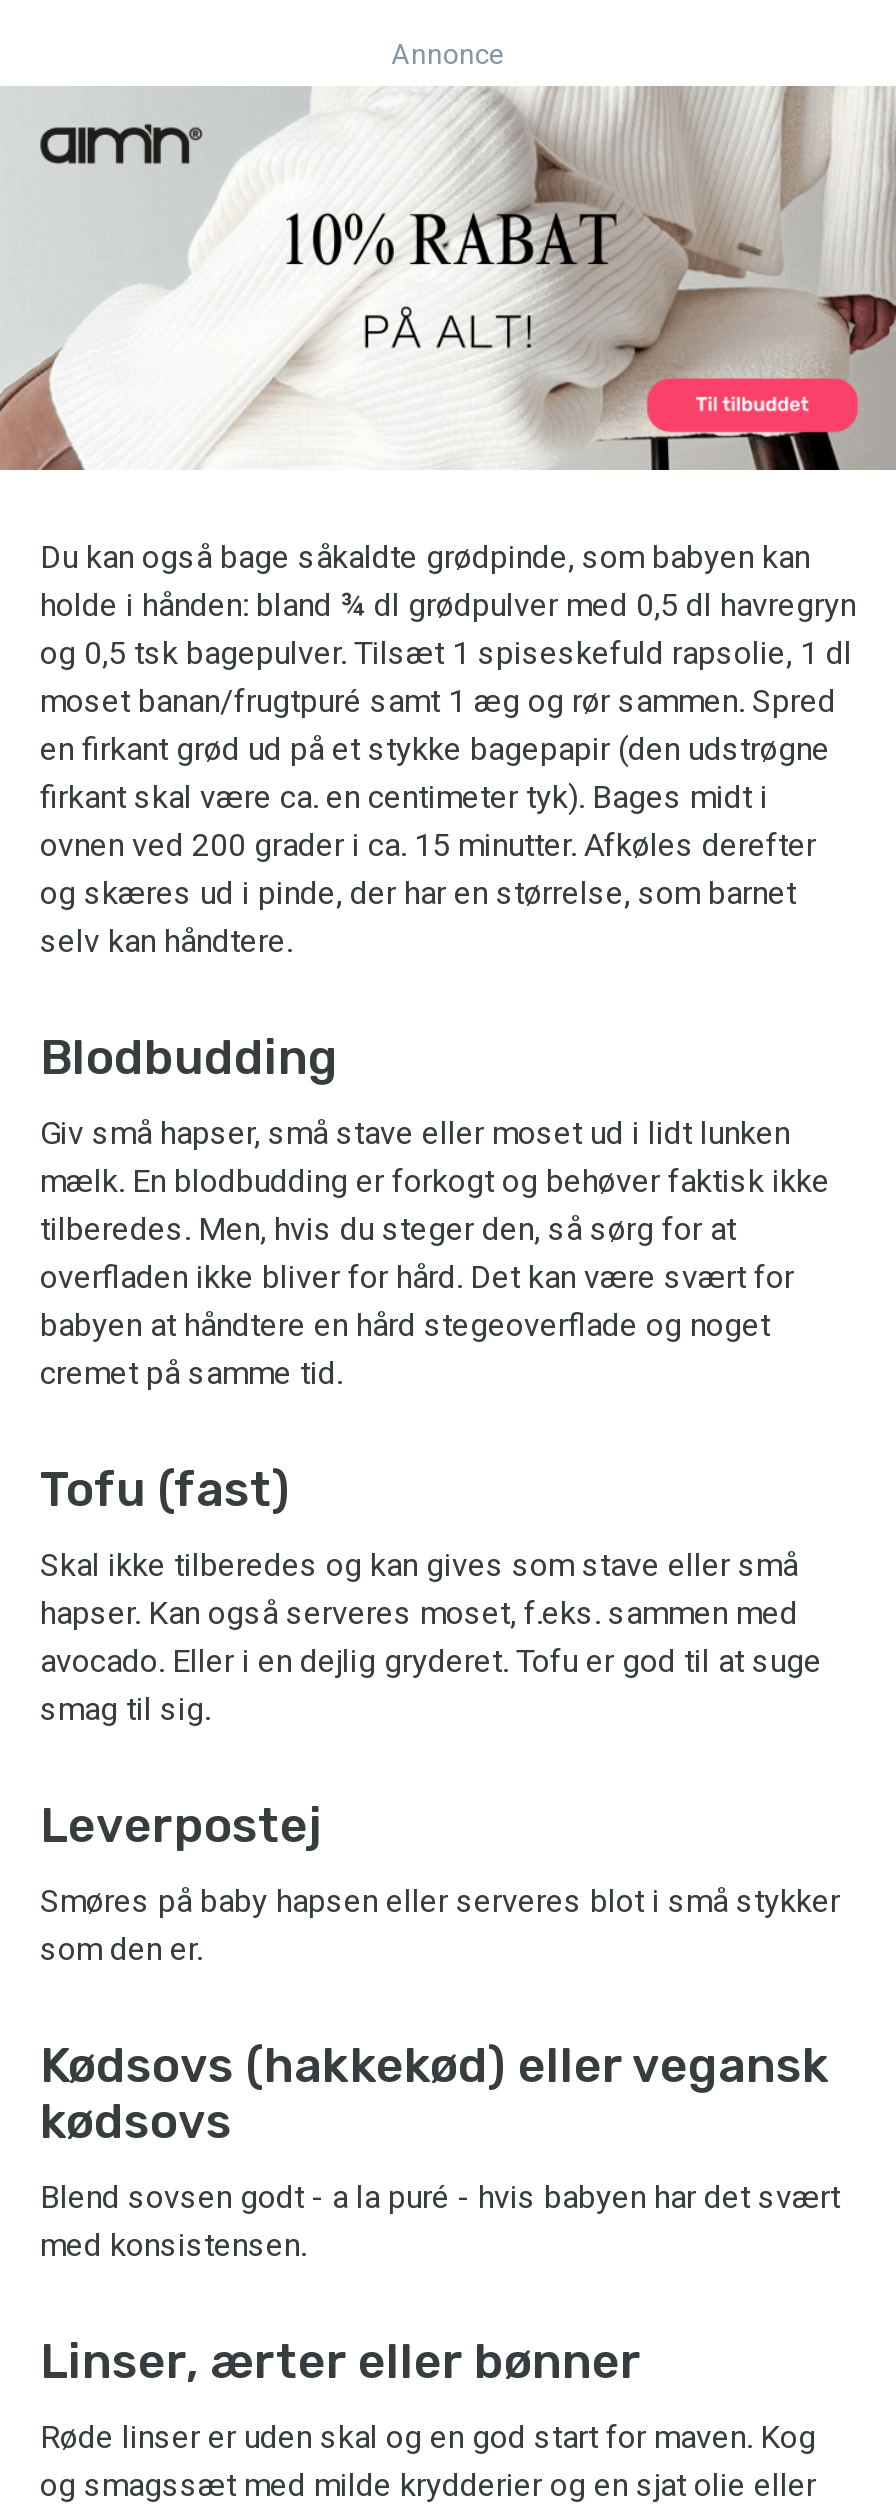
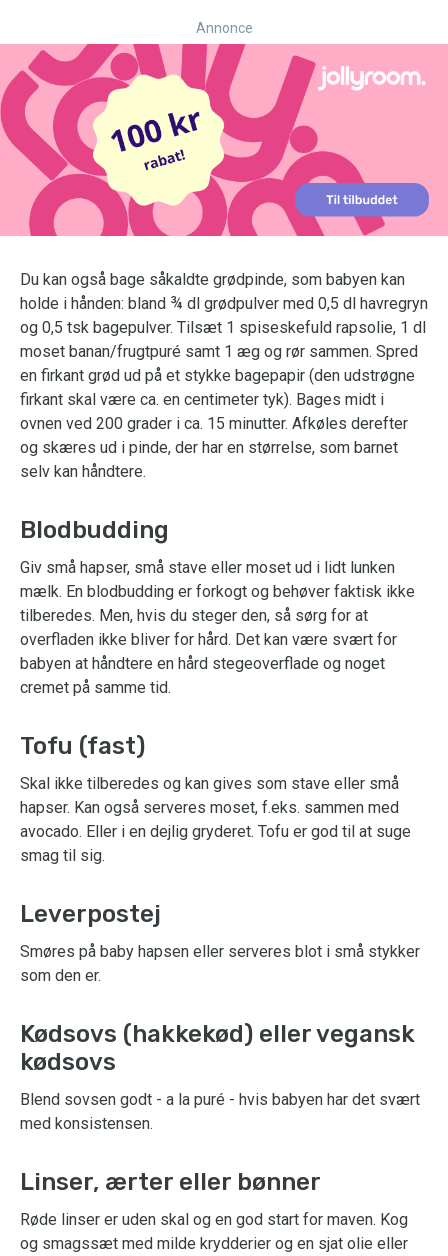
[6,84,890,472] [image] -> [3,43,445,237] [image]

